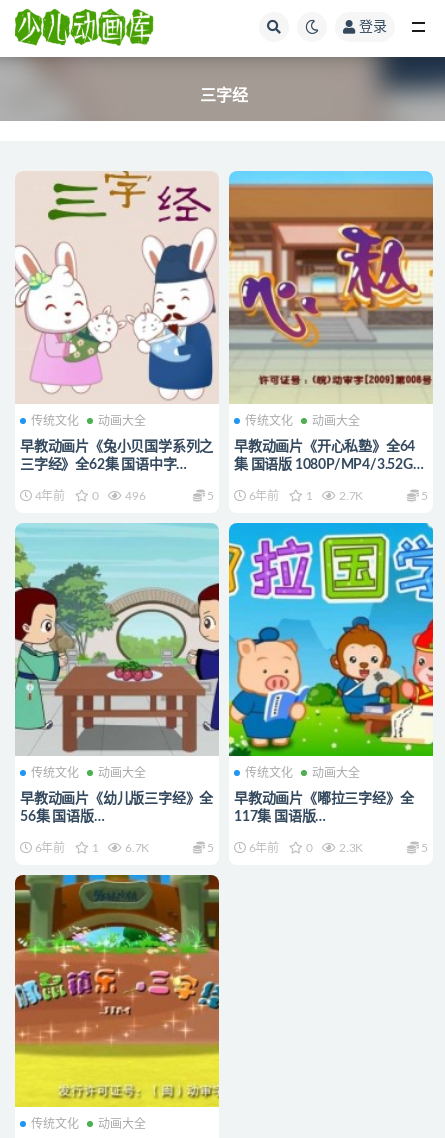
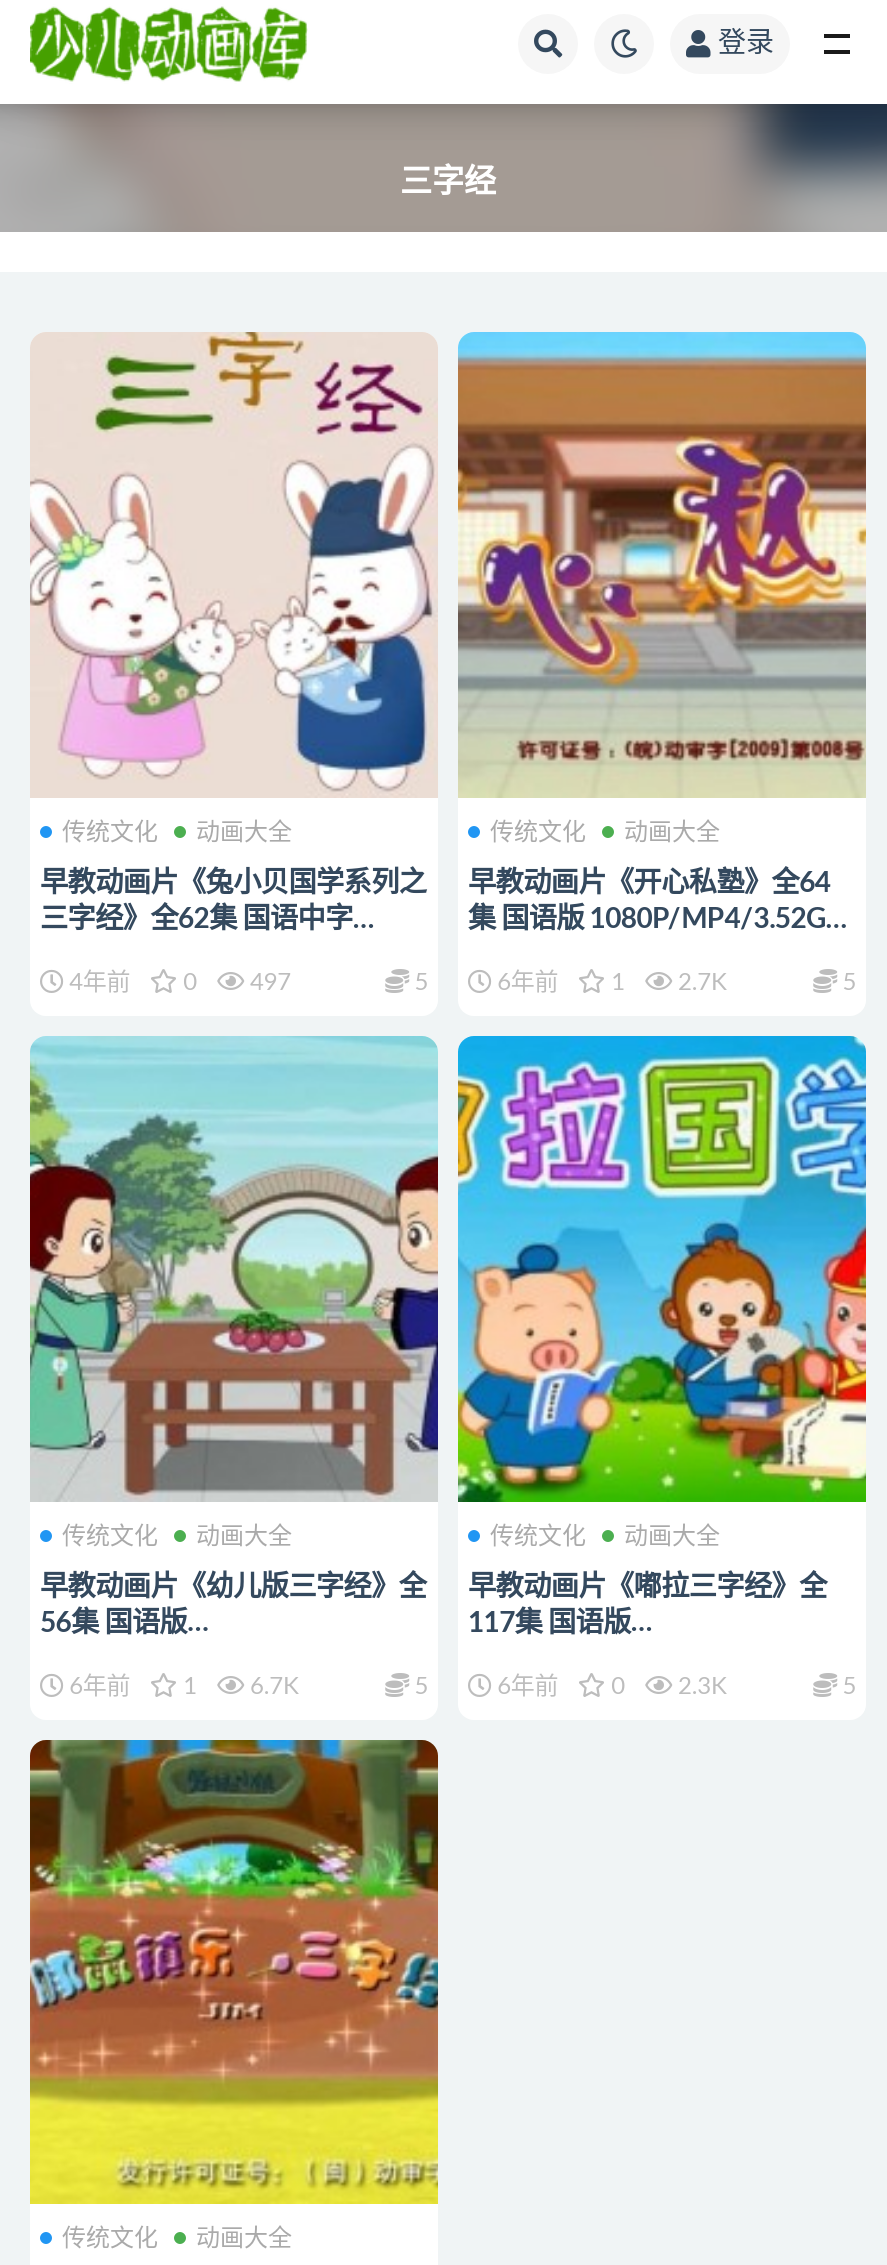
[122,490,145,502] 496 -> [244,970,291,994] 497

